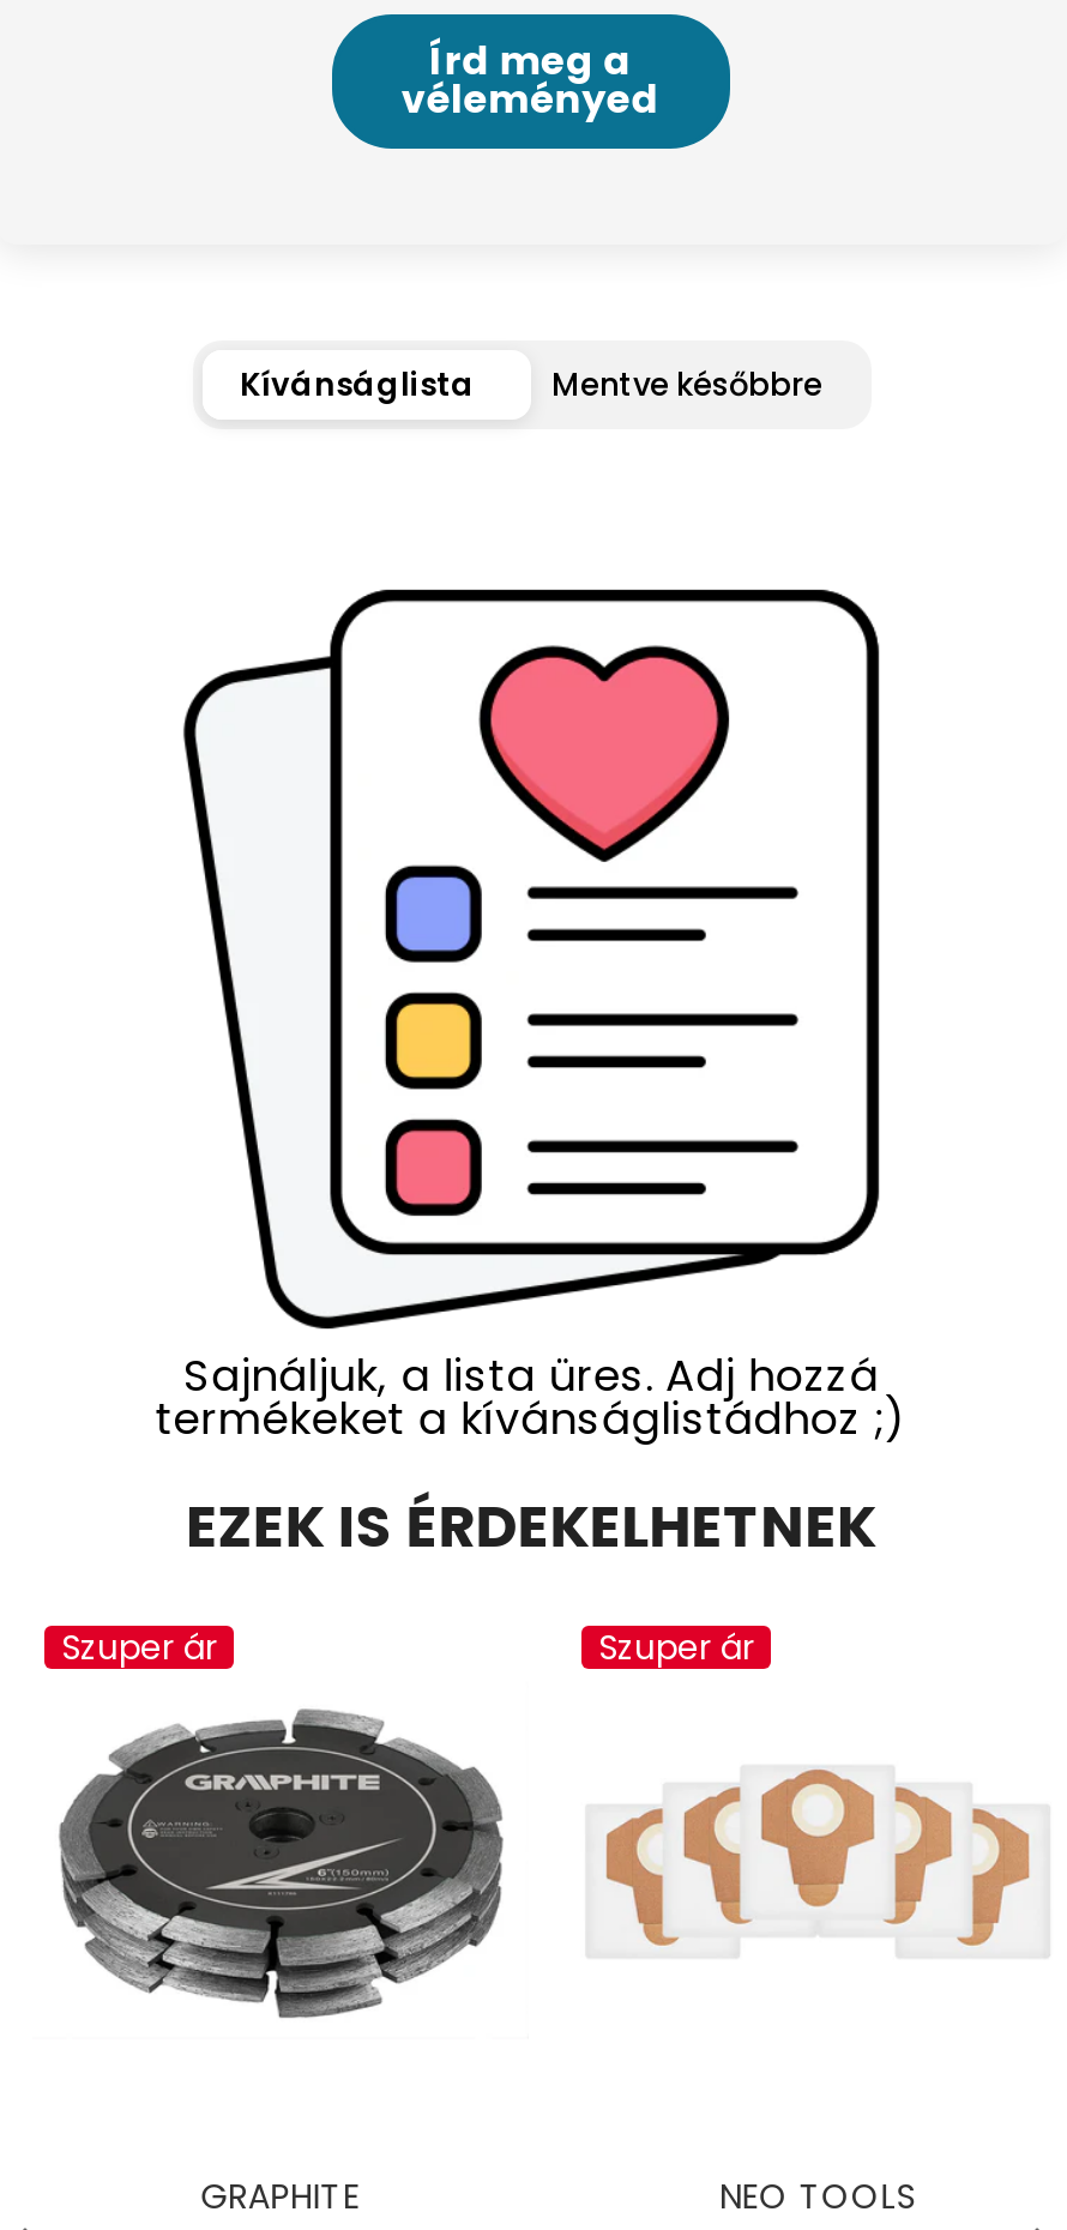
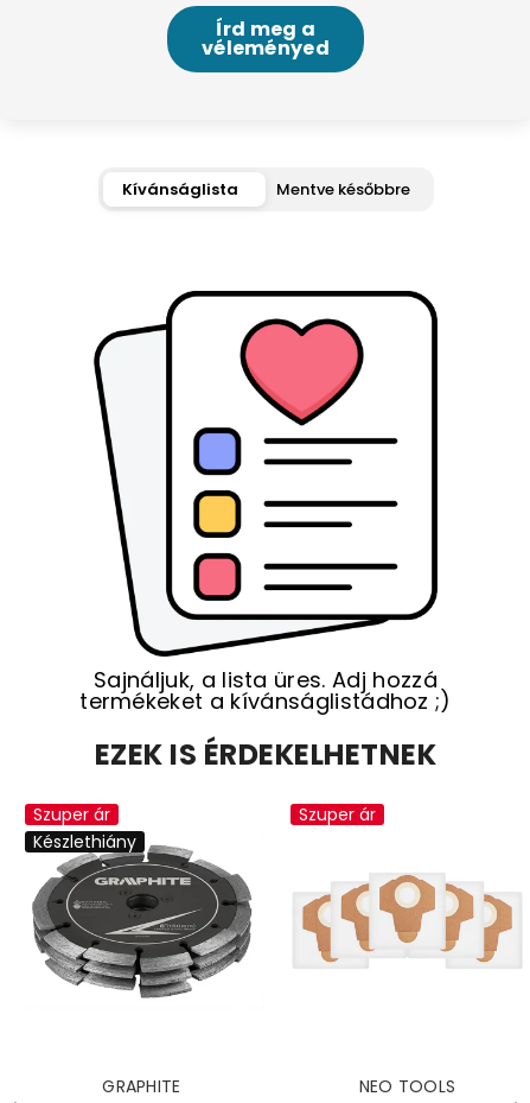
none -> [33,830,136,854] Készlethiány

